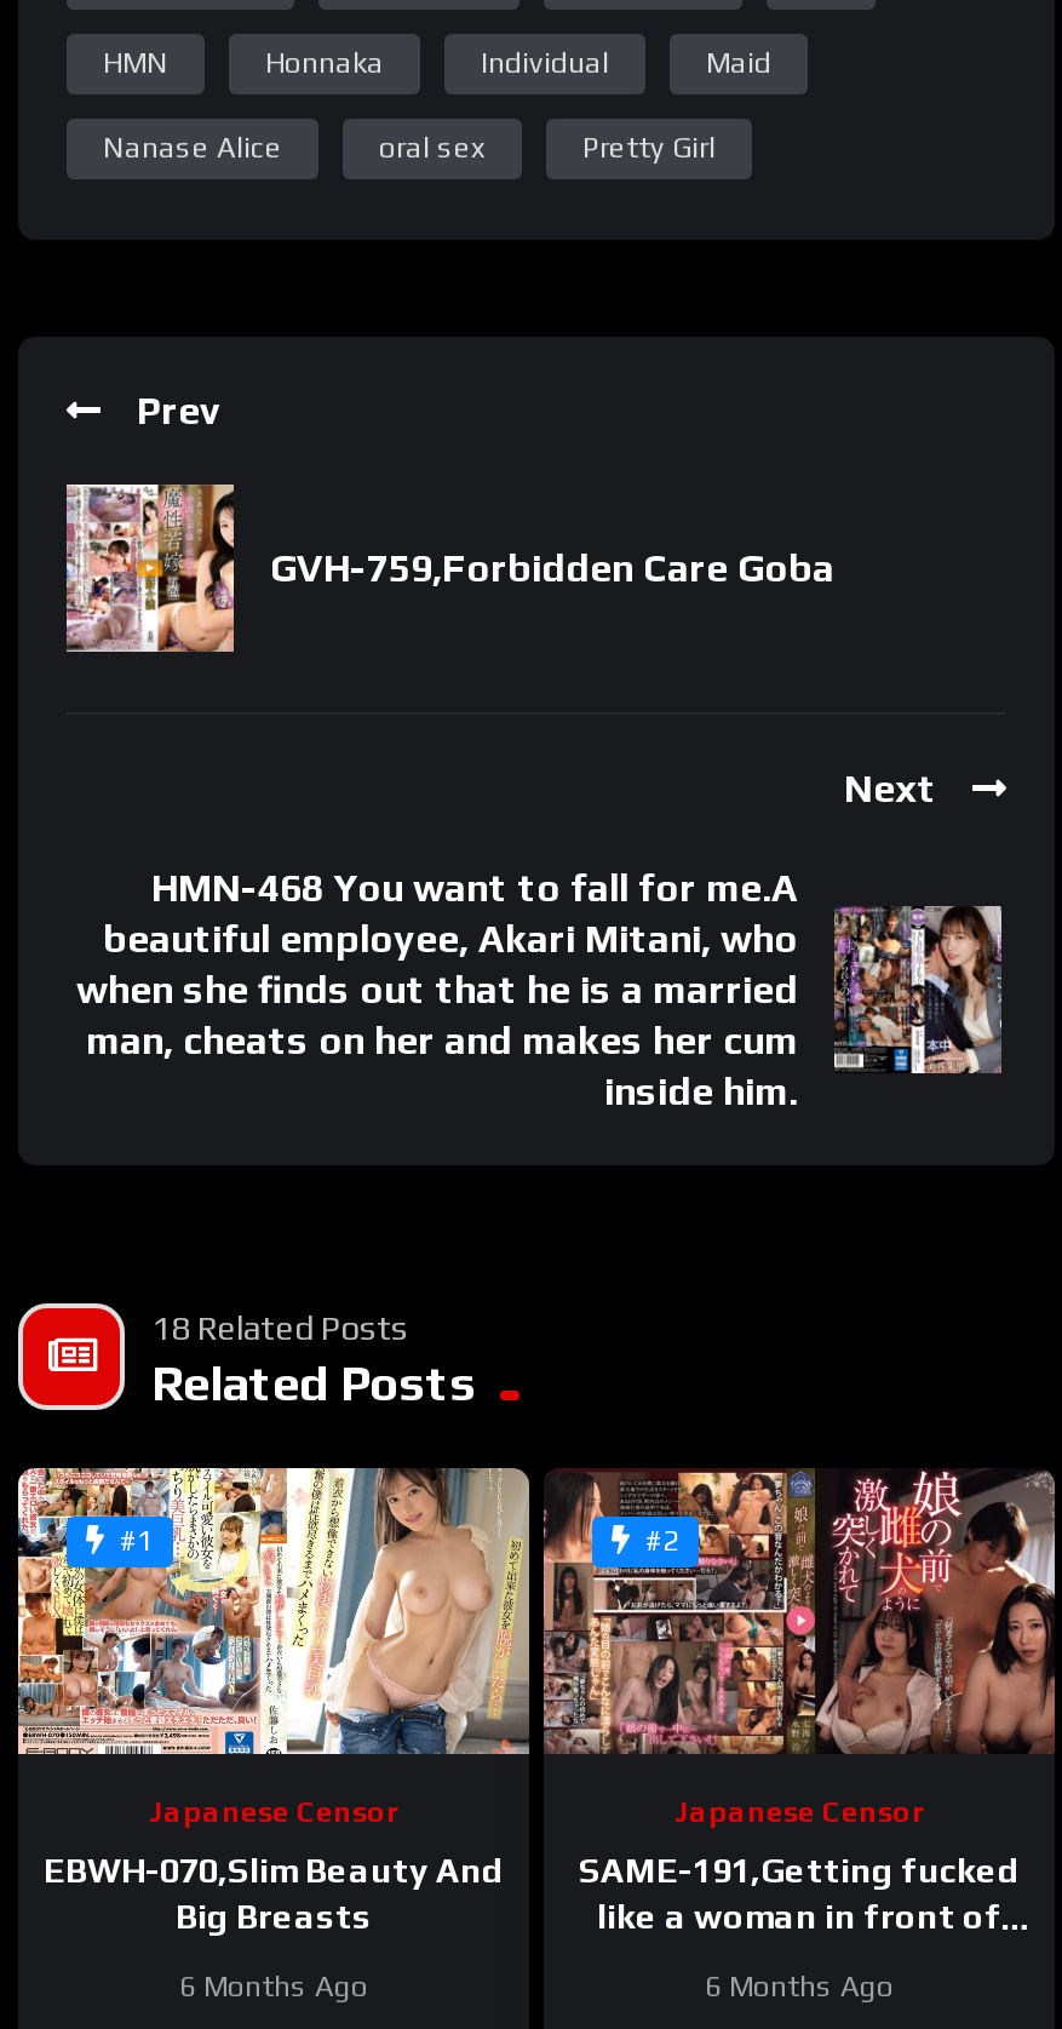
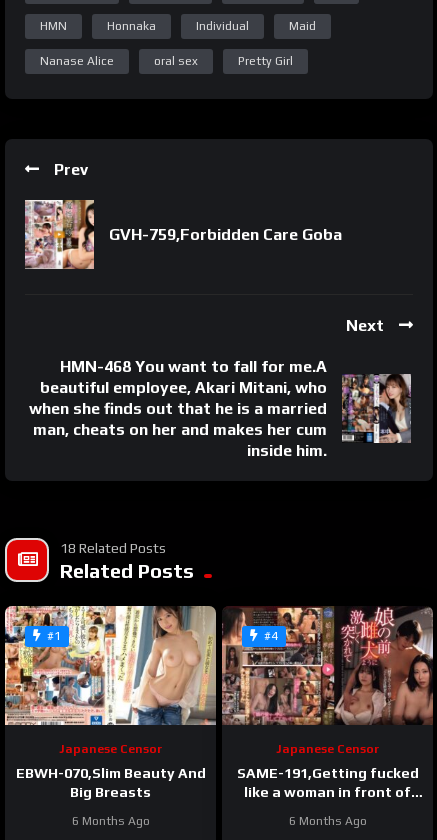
[645,1524,679,1558] #2 -> [264,629,278,643] #4

